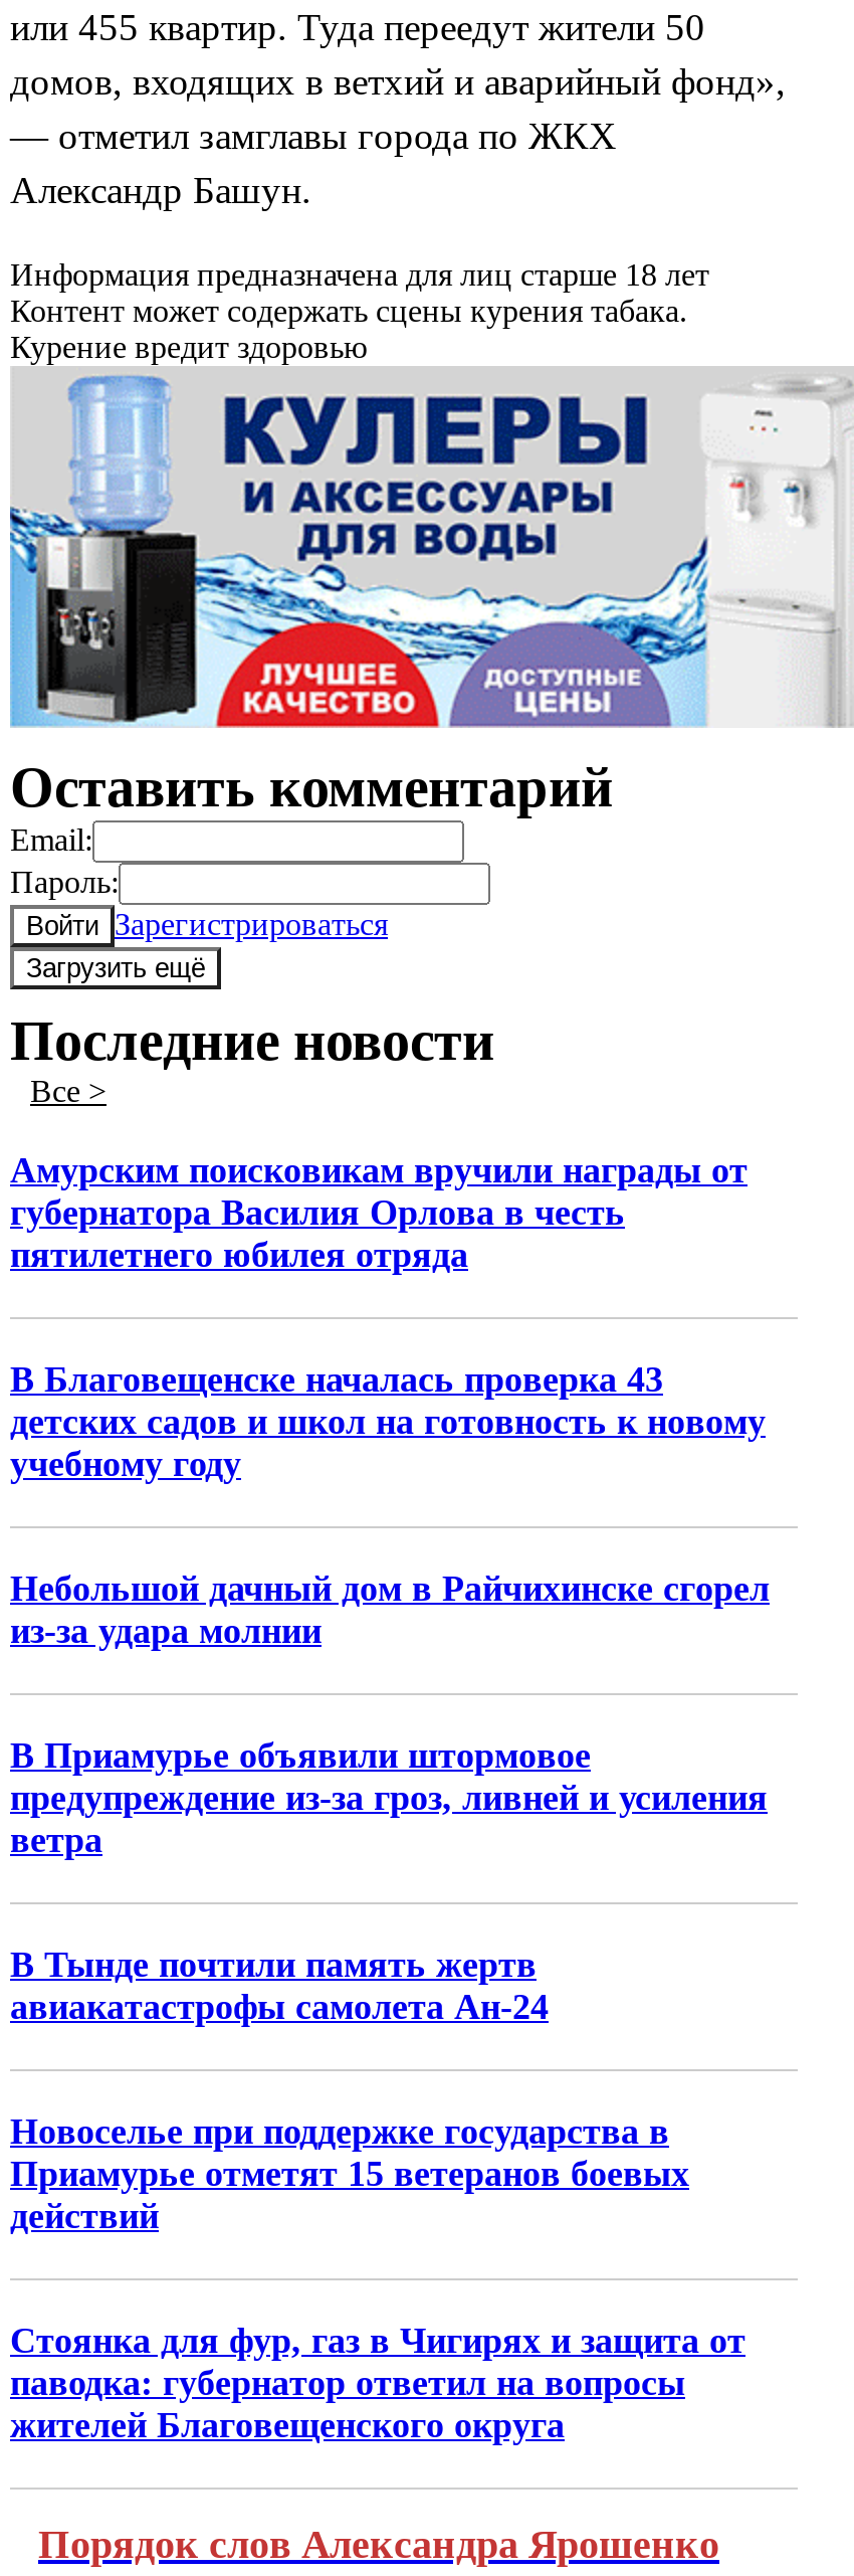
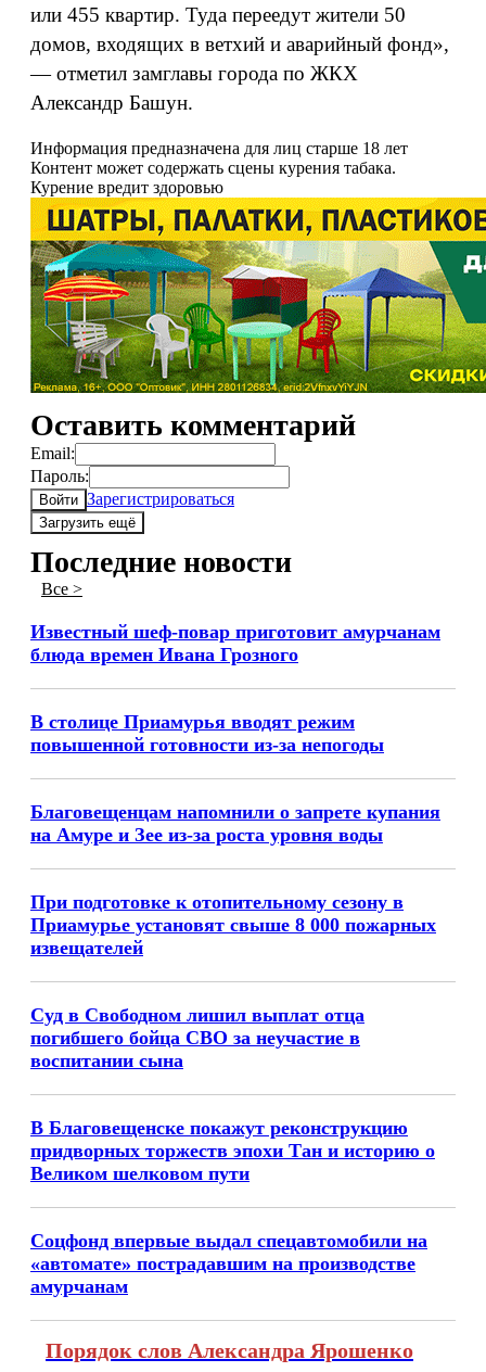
[8,366,848,730] [image] -> [29,196,483,394] [image]
[10,1151,748,1276] Амурским поисковикам вручили награды от | губернатора Василия Орлова в честь | пятилетнего юбилея отряда -> [30,621,440,666] Известный шеф-повар приготовит амурчанам | блюда времен Ивана Грозного
[10,1360,766,1485] В Благовещенске началась проверка 43 | детских садов и школ на готовность к новому | учебному году -> [30,711,384,756] В столице Приамурья вводят режим | повышенной готовности из-за непогоды
[10,1569,770,1652] Небольшой дачный дом в Райчихинске сгорел | из-за удара молнии -> [30,801,440,846] Благовещенцам напомнили о запрете купания | на Амуре и Зее из-за роста уровня воды
[10,1736,768,1861] В Приамурье объявили штормовое | предупреждение из-за гроз, ливней и усиления | ветра -> [30,891,436,959] При подготовке к отопительному сезону в | Приамурье установят свыше 8 000 пожарных | извещателей
[10,1945,549,2028] В Тынде почтили память жертв | авиакатастрофы самолета Ан-24 -> [30,1004,364,1072] Суд в Свободном лишил выплат отца | погибшего бойца СВО за неучастие в | воспитании сына
[10,2112,689,2237] Новоселье при поддержке государства в | Приамурье отметят 15 ветеранов боевых | действий -> [30,1117,435,1185] В Благовещенске покажут реконструкцию | придворных торжеств эпохи Тан и историю о | Великом шелковом пути
[10,2321,745,2446] Стоянка для фур, газ в Чигирях и защита от | паводка: губернатор ответил на вопросы | жителей Благовещенского округа -> [30,1230,427,1297] Соцфонд впервые выдал спецавтомобили на | «автомате» пострадавшим на производстве | амурчанам

